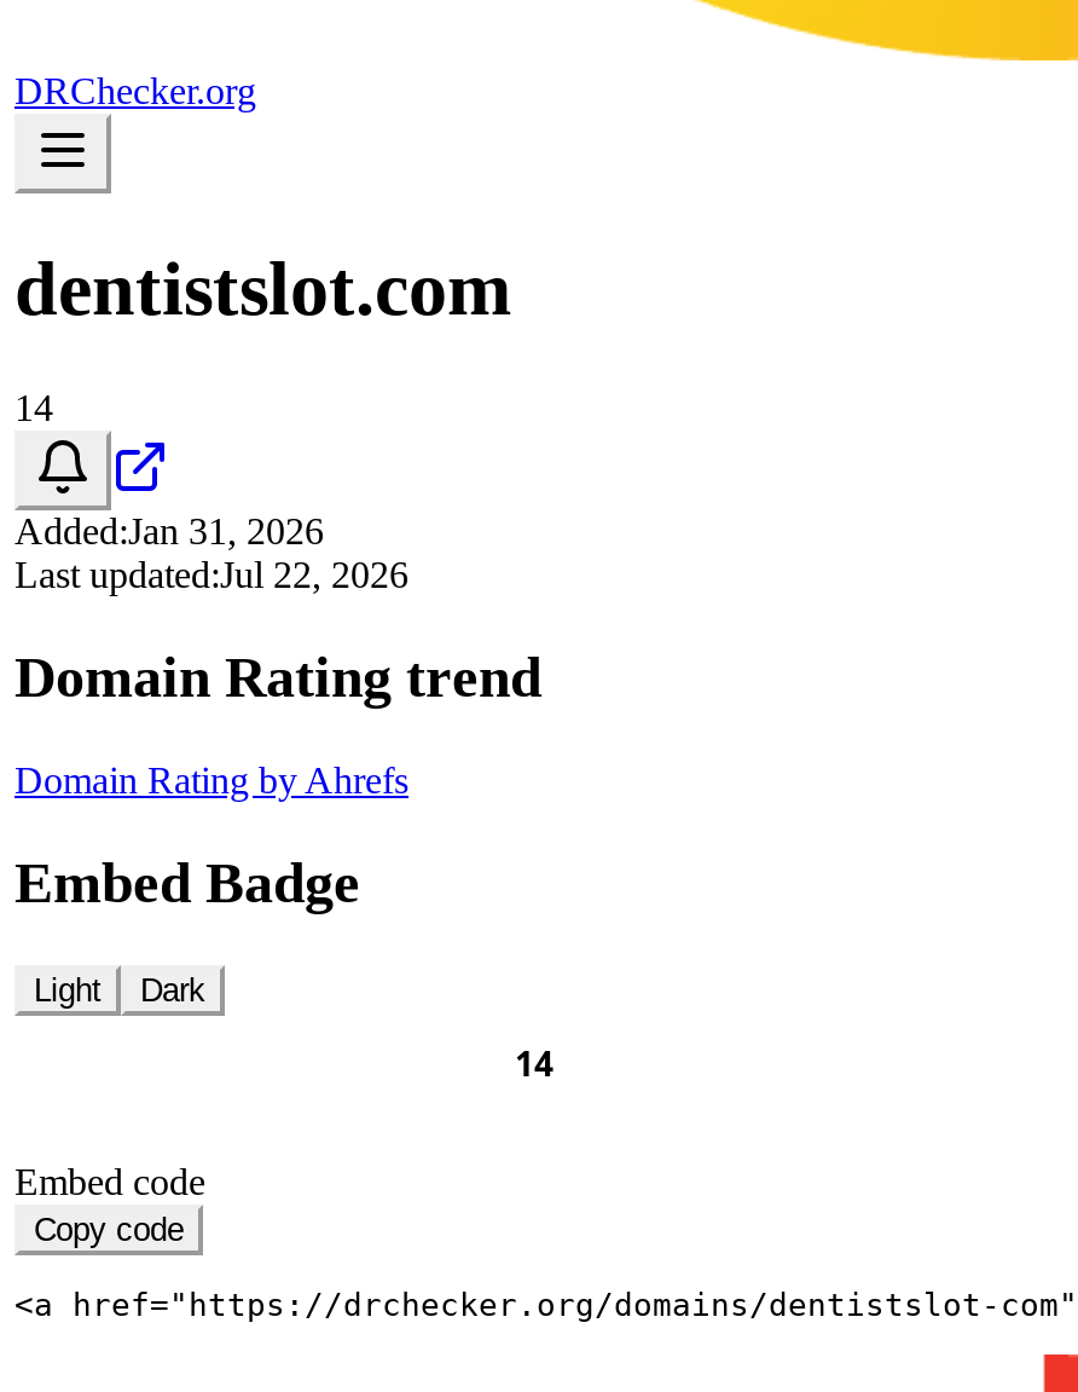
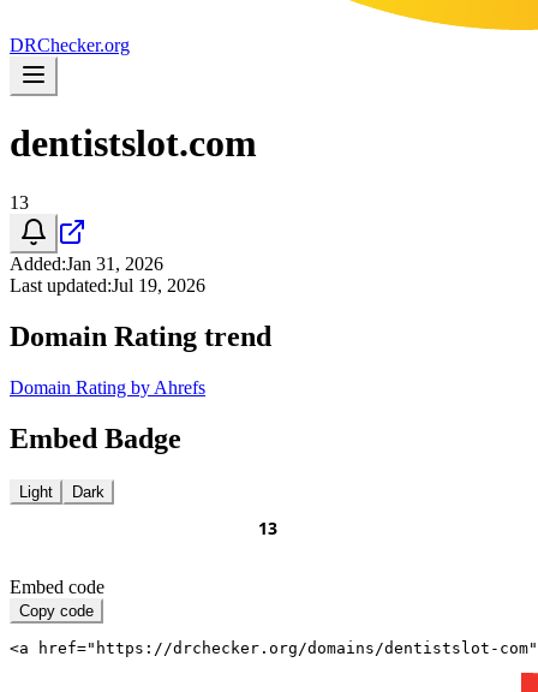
[15,387,53,428] 14 -> [10,192,29,213] 13
[15,554,408,595] Last updated:Jul 22, 2026 -> [10,275,205,295] Last updated:Jul 19, 2026

